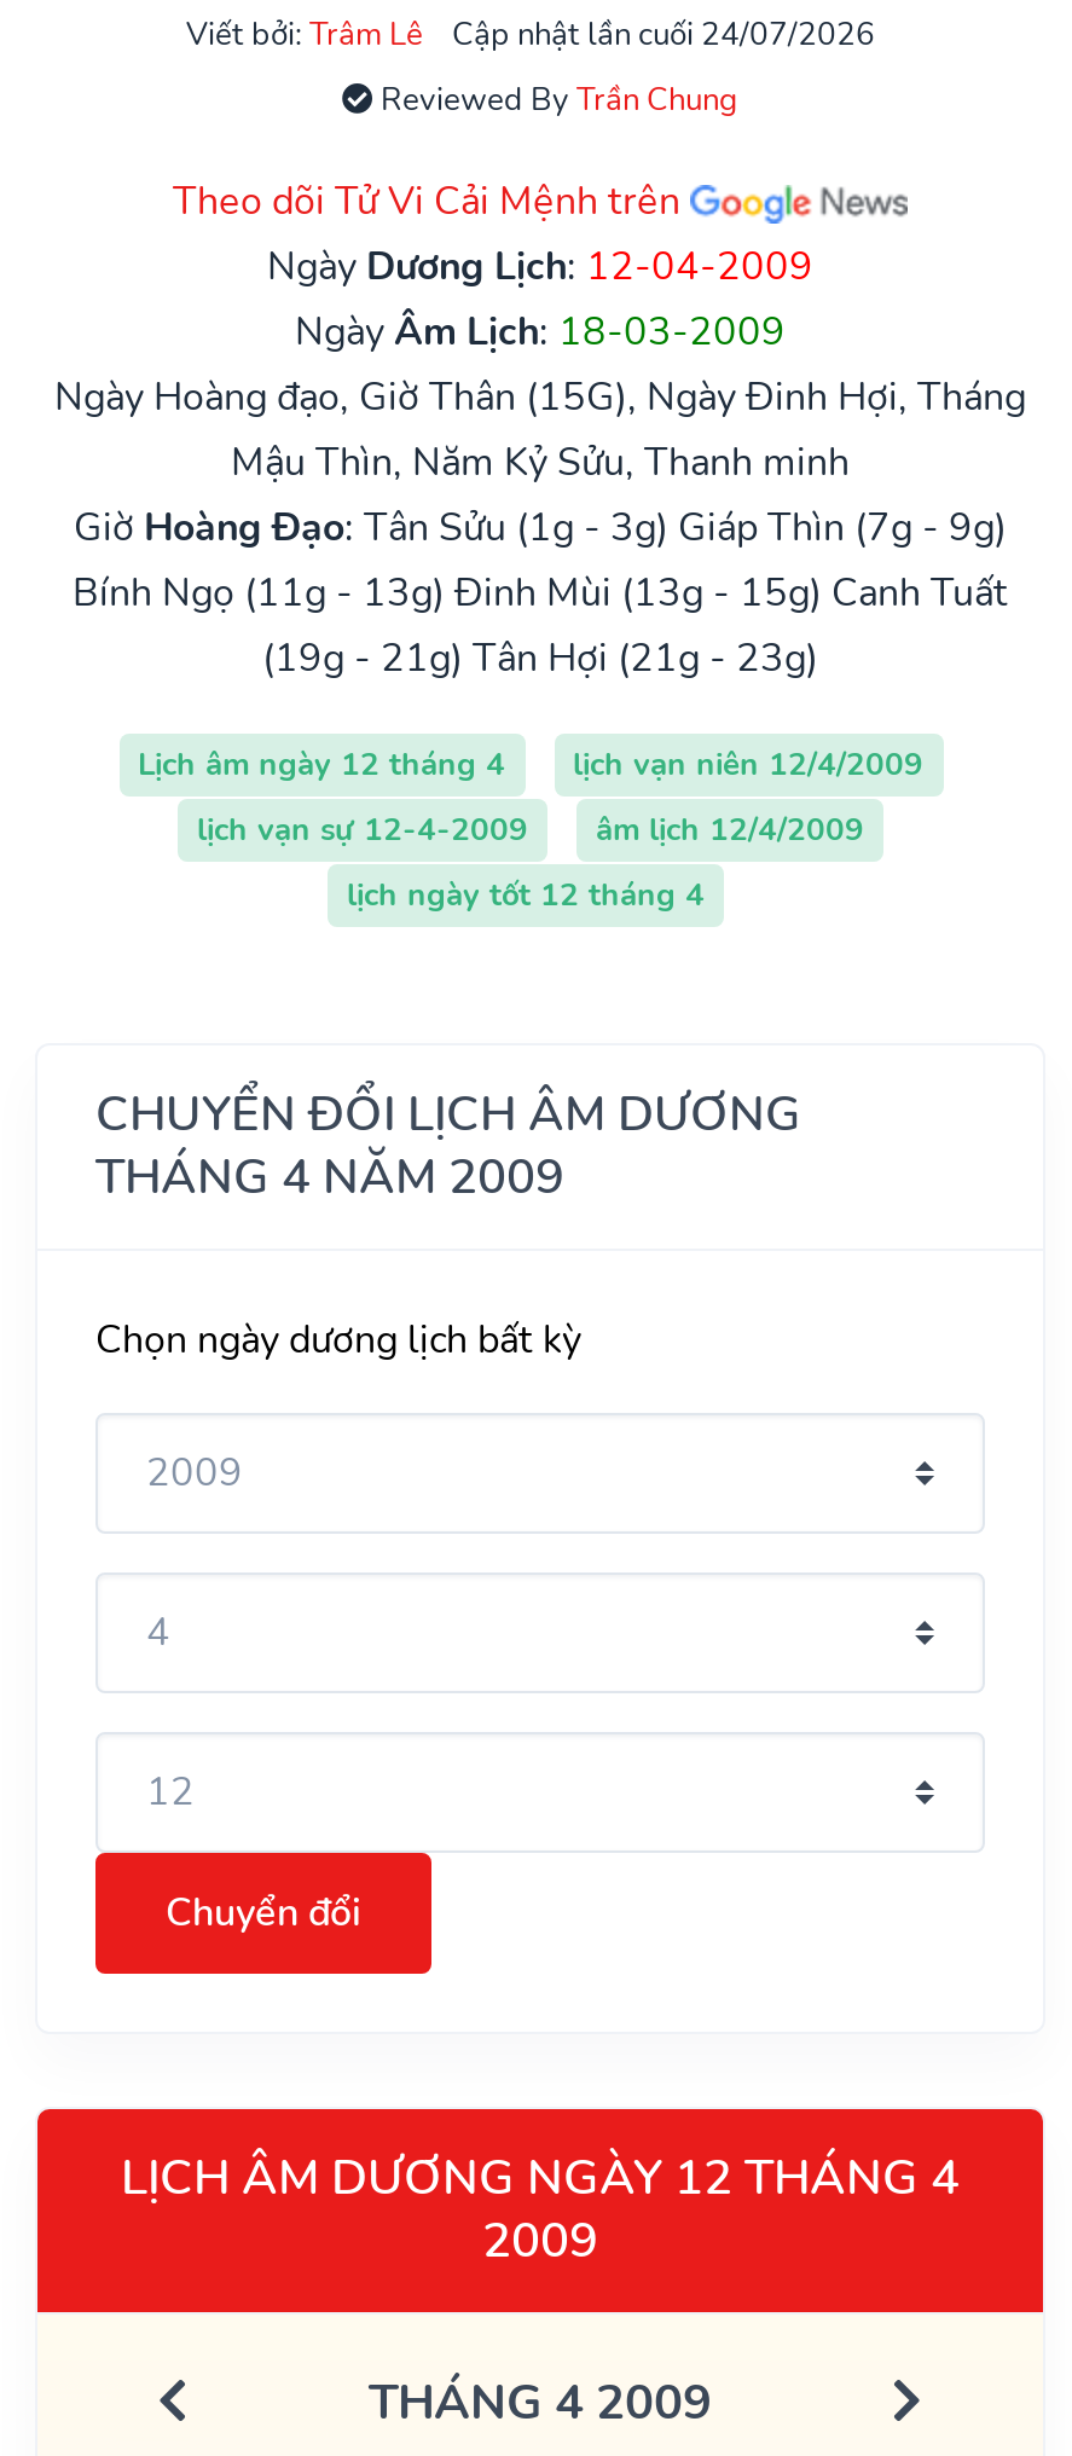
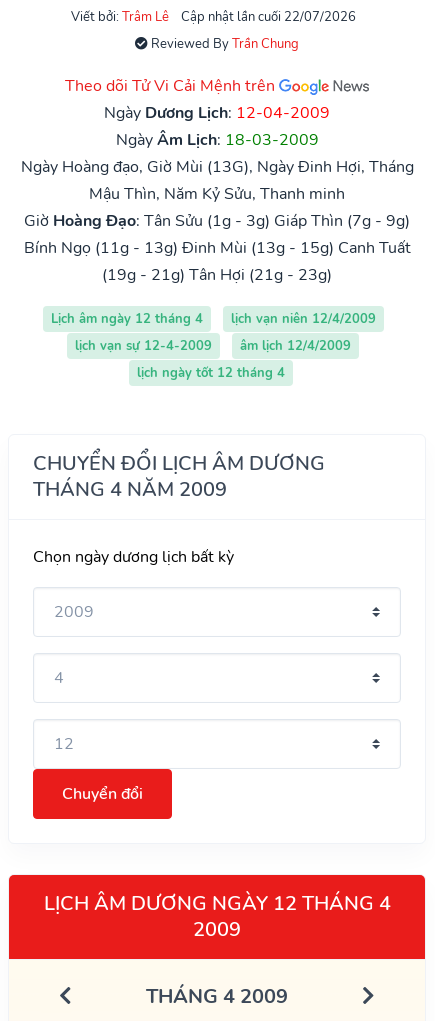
[452,14,875,57] Cập nhật lần cuối 24/07/2026 -> [180,8,355,26] Cập nhật lần cuối 22/07/2026
[54,372,1026,425] Ngày Hoàng đạo, Giờ Thân (15G), Ngày Đinh Hợi, Tháng -> [20,156,413,178] Ngày Hoàng đạo, Giờ Mùi (13G), Ngày Đinh Hợi, Tháng

